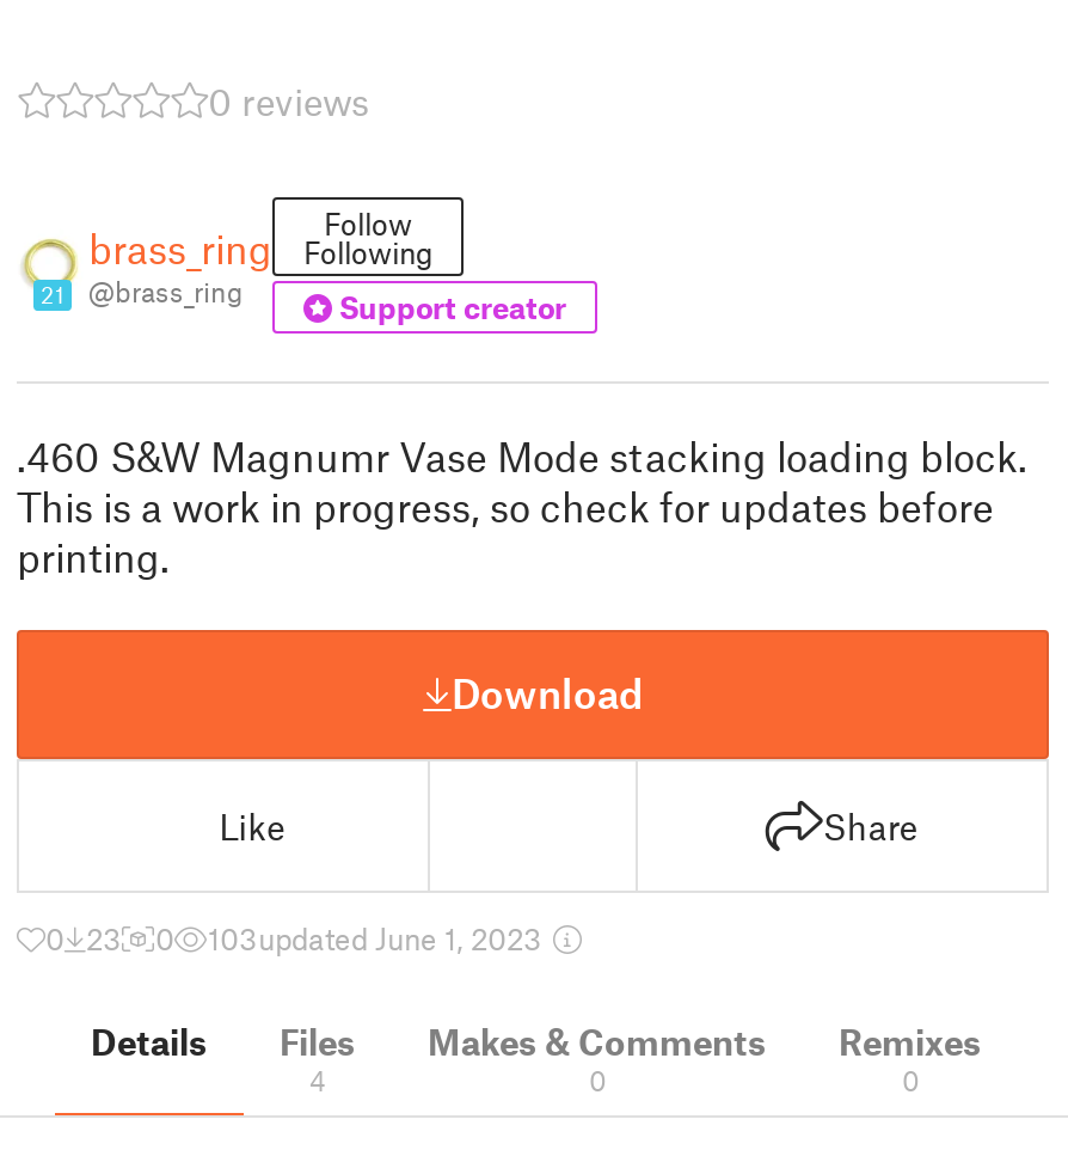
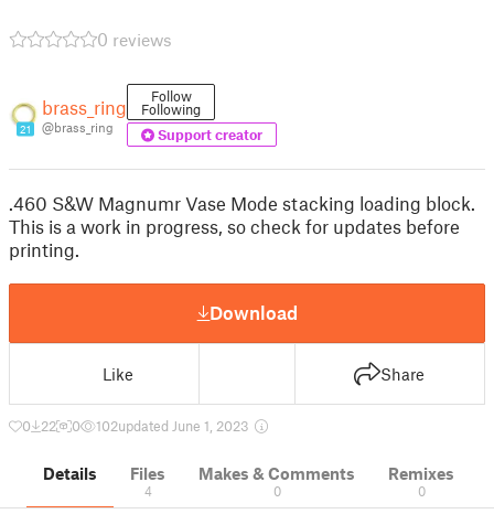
[45,919,122,957] 0 23 -> [22,417,56,434] 0 22
[208,919,550,957] 103updated June 1, 2023 -> [96,417,253,434] 102updated June 1, 2023

